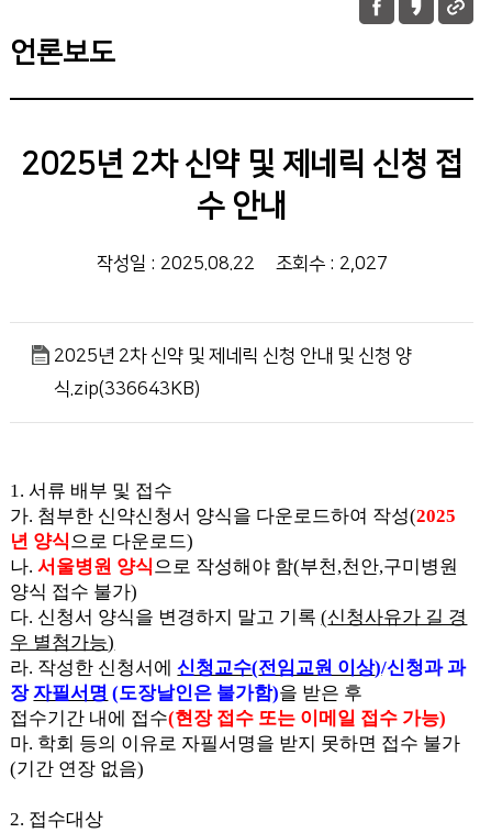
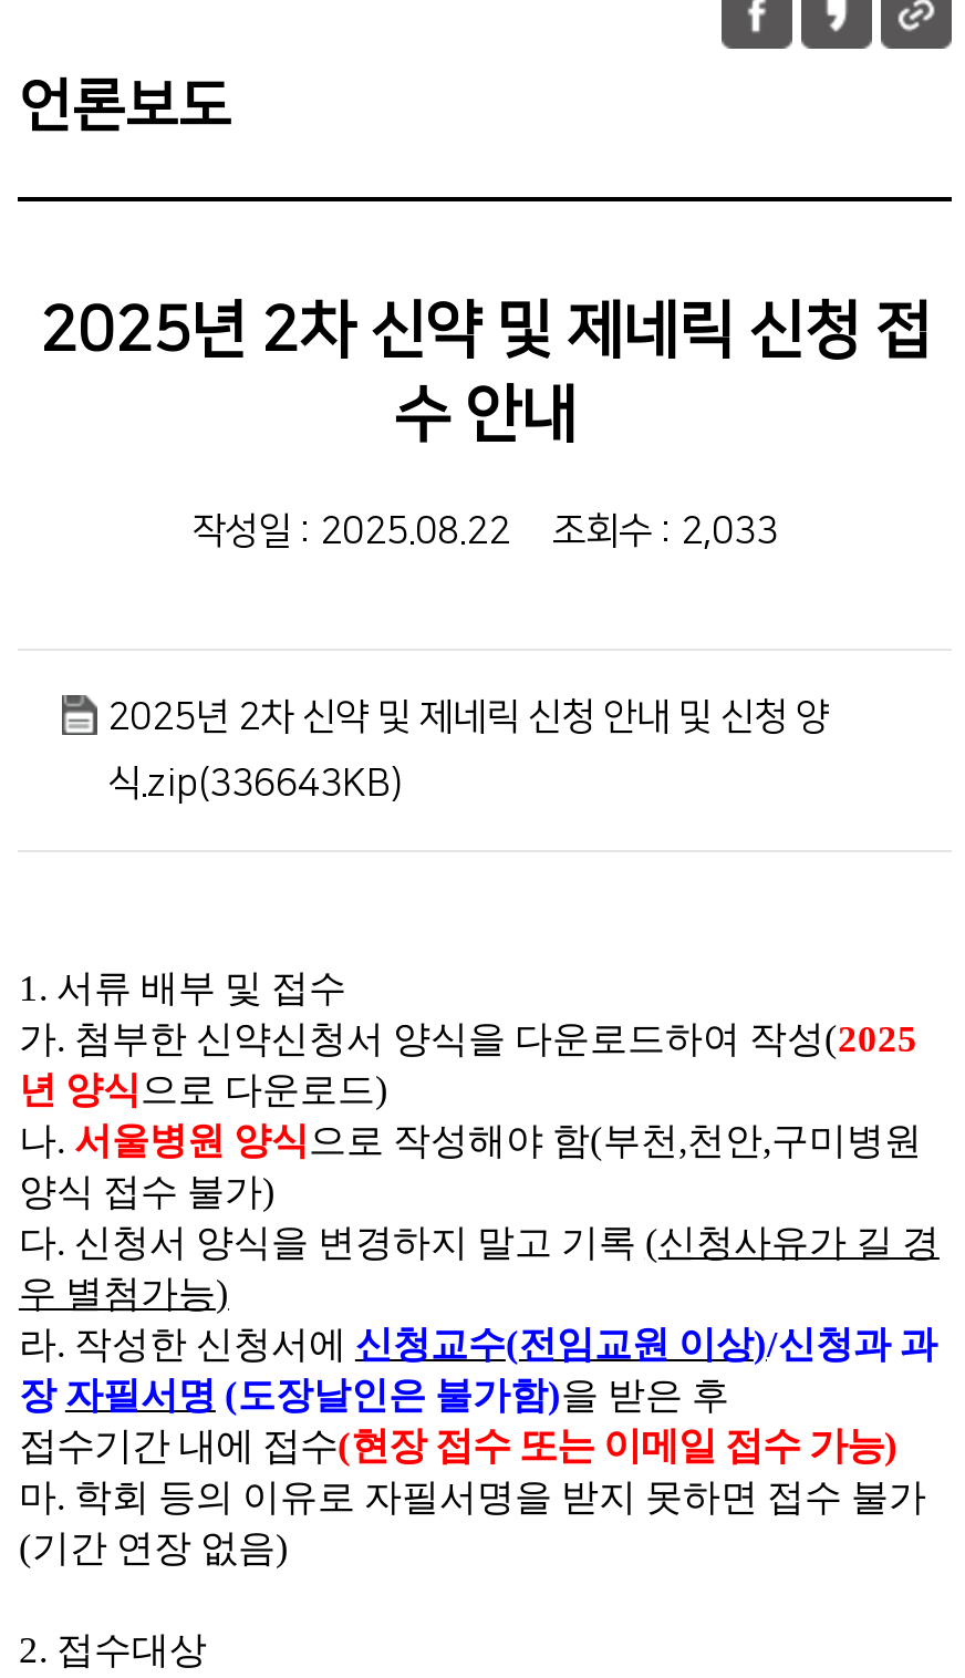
[96,254,387,274] 작성일 : 2025.08.22 조회수 : 2,027 -> [191,511,778,551] 작성일 : 2025.08.22 조회수 : 2,033

